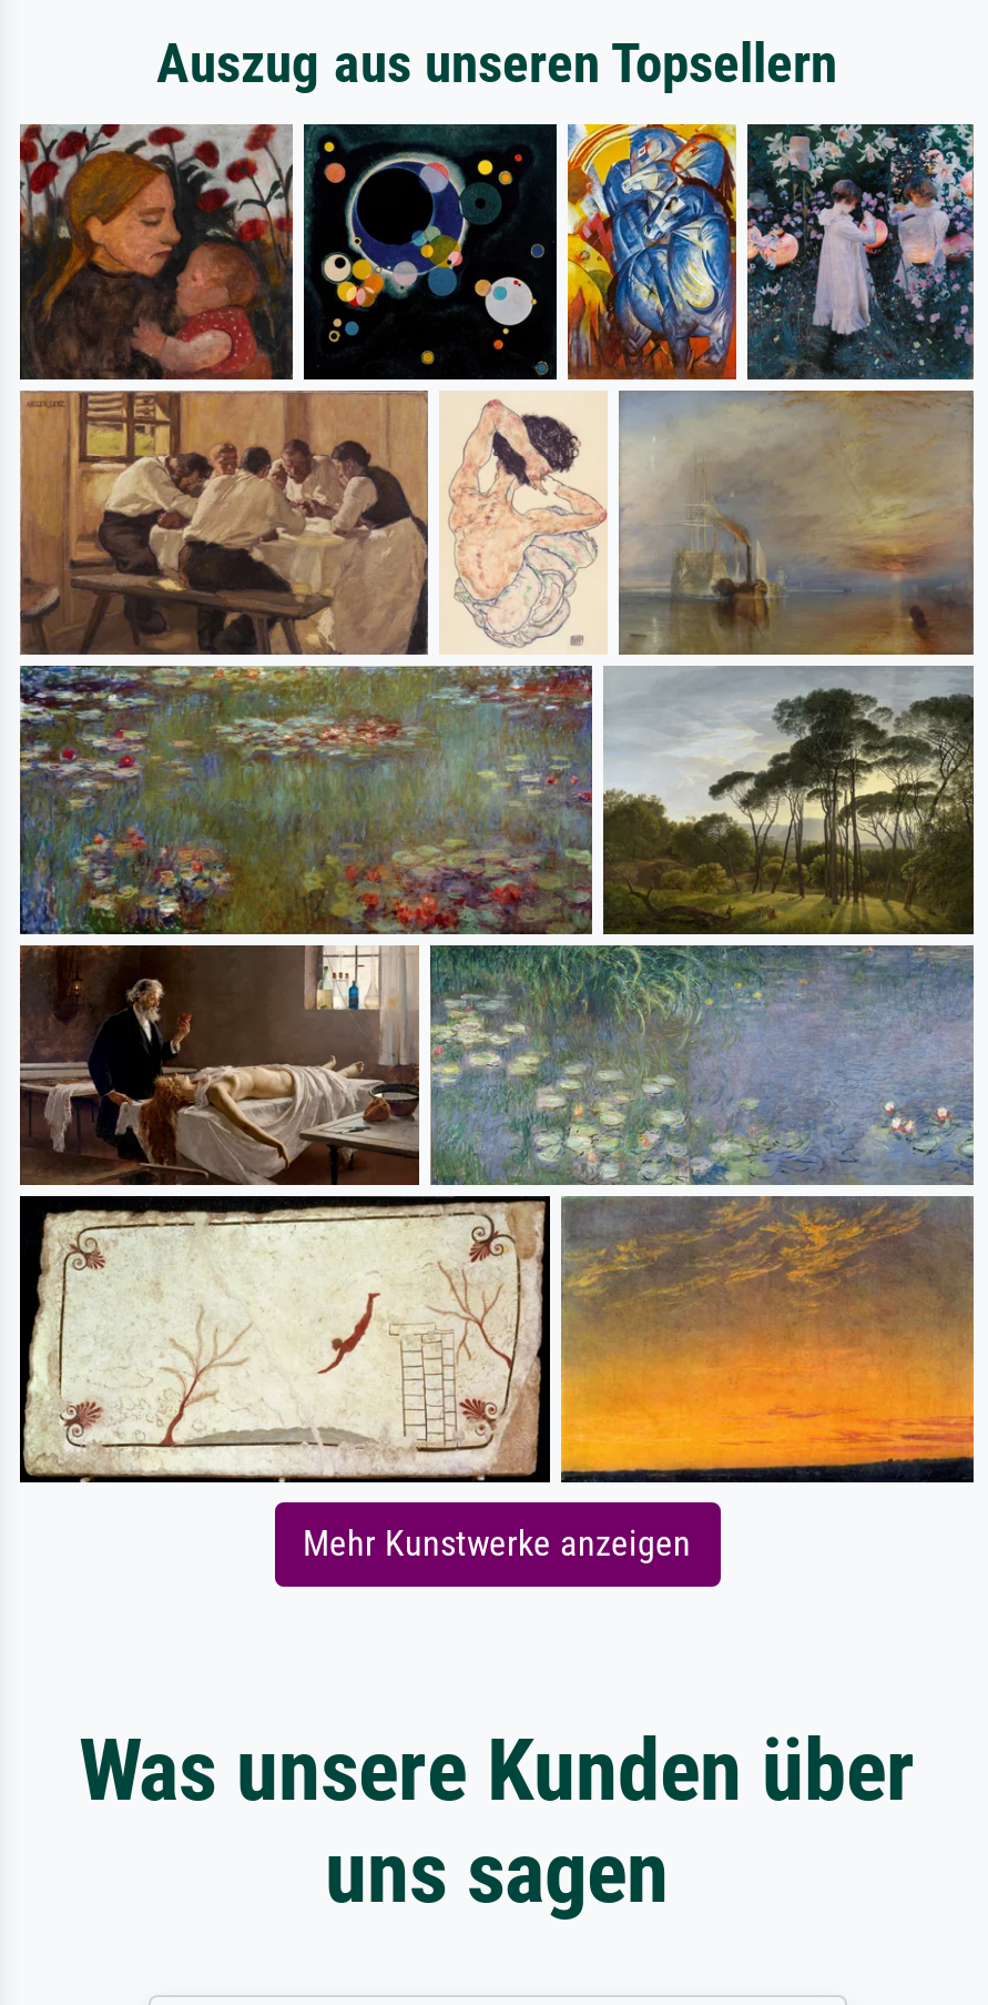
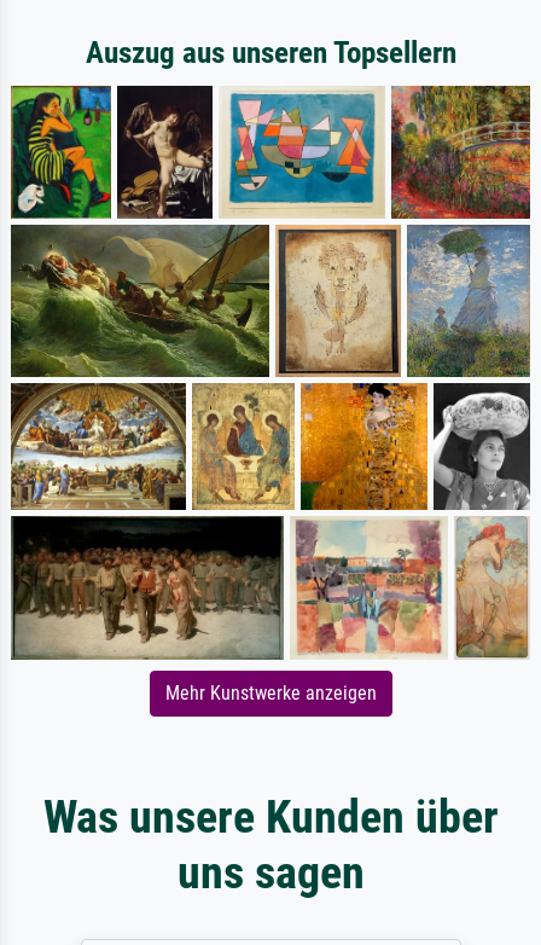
[18,122,976,1487] [image] -> [11,85,531,662] [image]

